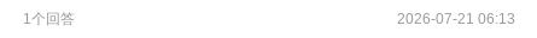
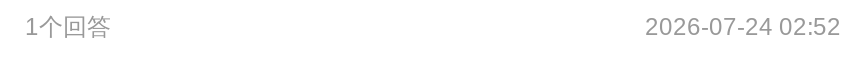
[397,11,515,27] 2026-07-21 06:13 -> [645,13,841,41] 2026-07-24 02:52

